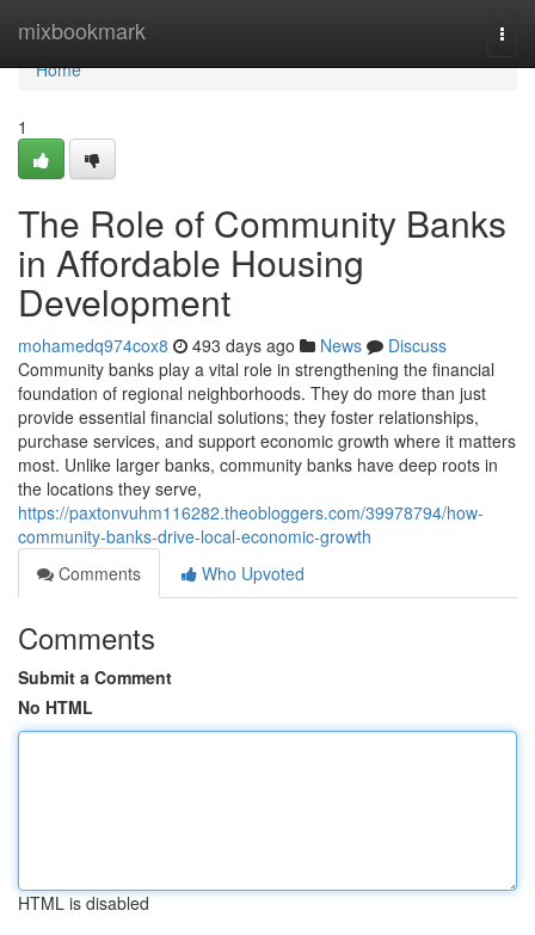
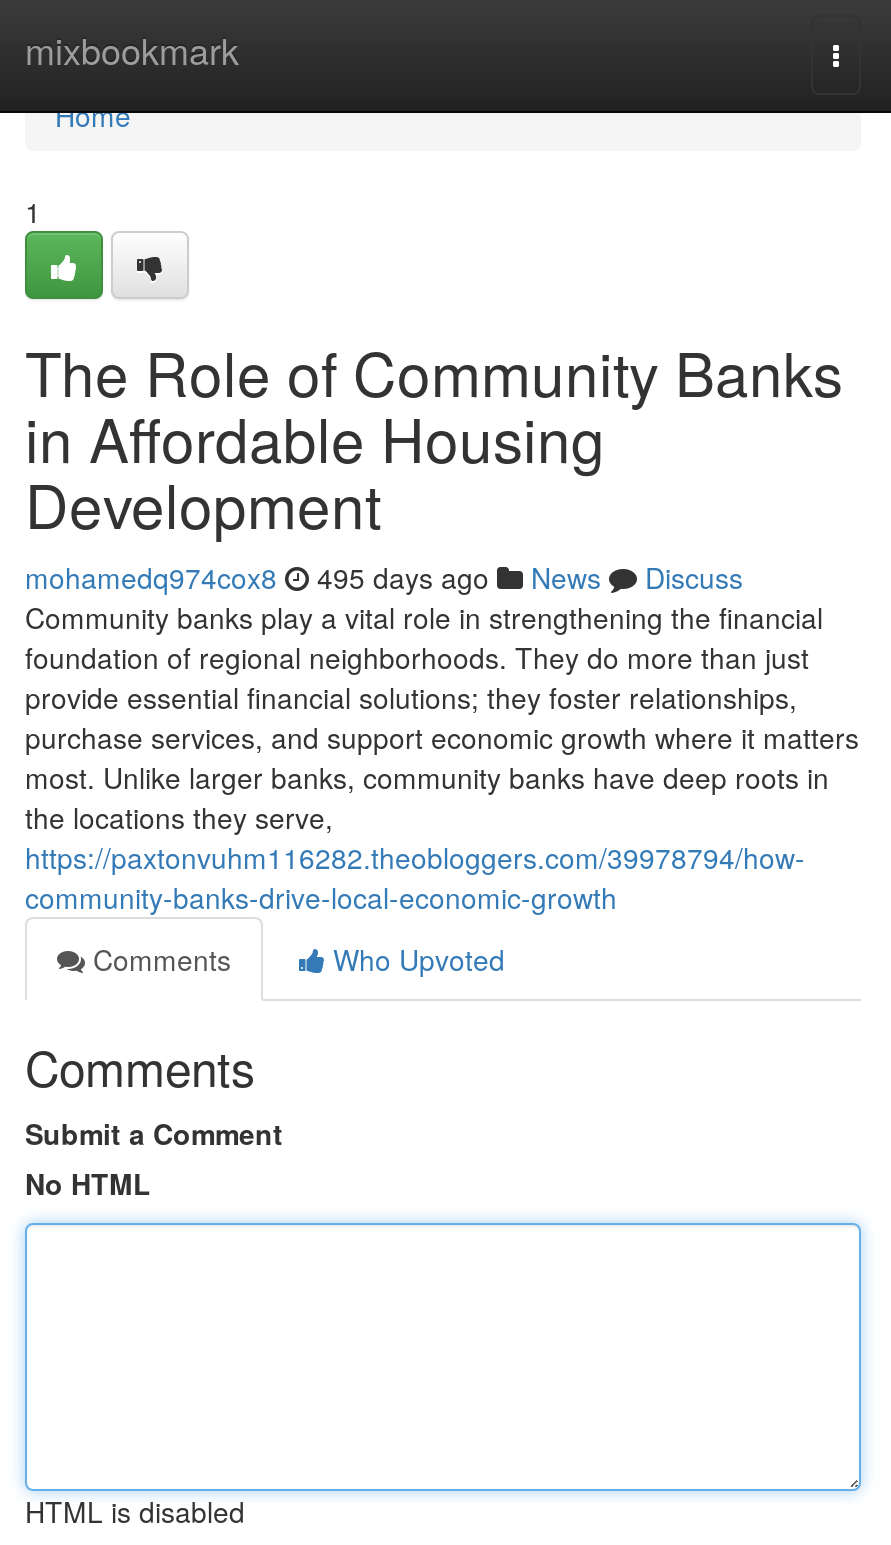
[18,333,447,357] mohamedq974cox8 493 days ago News Discuss -> [25,557,743,597] mohamedq974cox8 495 days ago News Discuss

